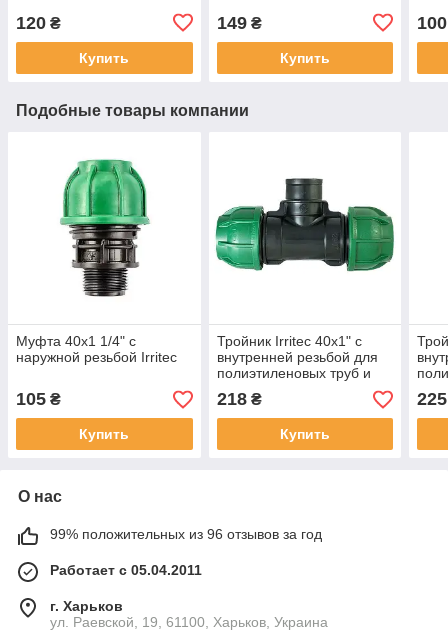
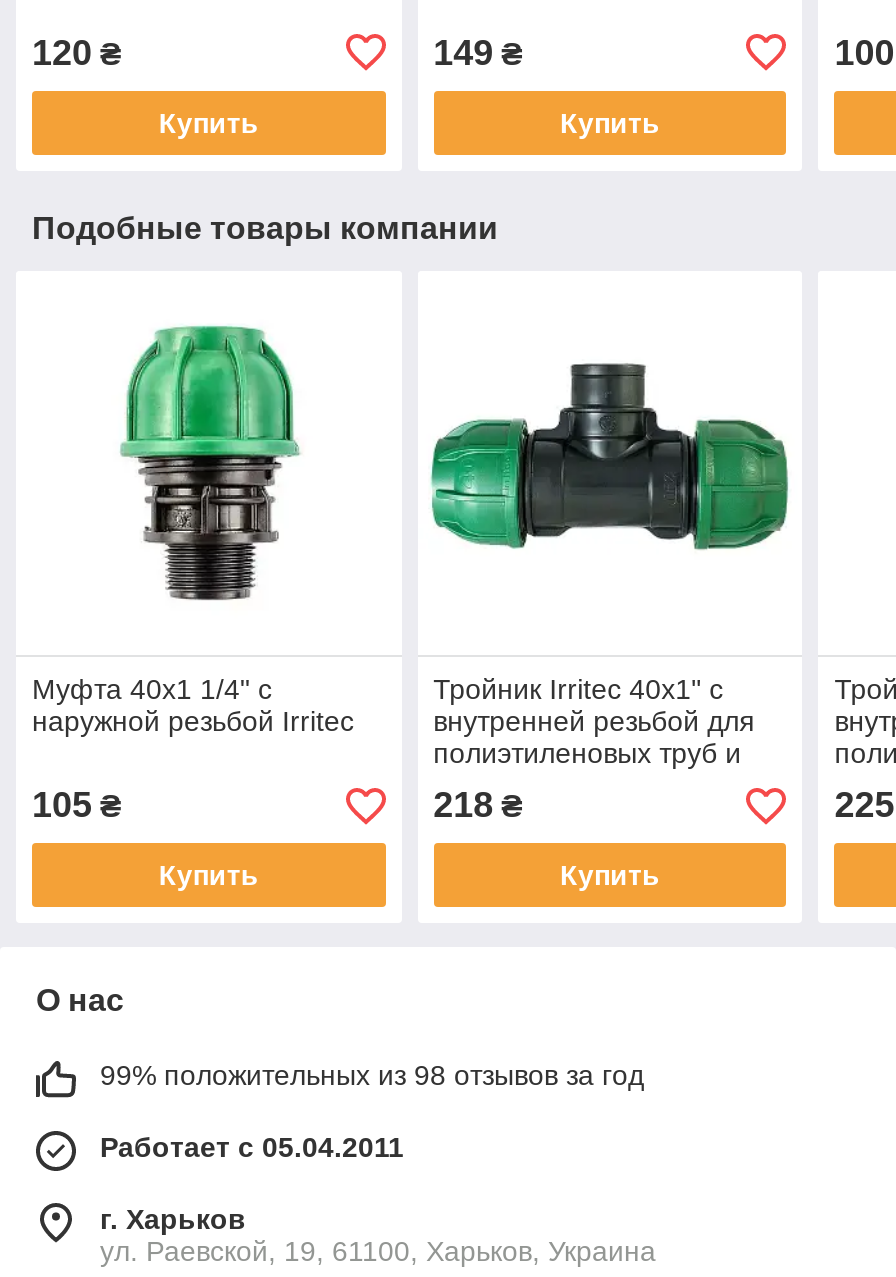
[50,526,322,542] 99% положительных из 96 отзывов за год -> [100,1060,644,1092] 99% положительных из 98 отзывов за год

